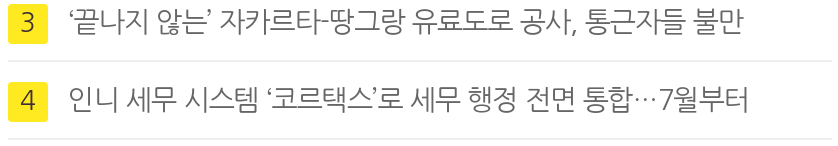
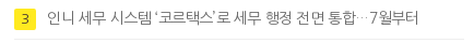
[20,9,743,115] ‘끝나지 않는’ 자카르타-땅그랑 유료도로 공사, 통근자들 불만 | 4 -> none

